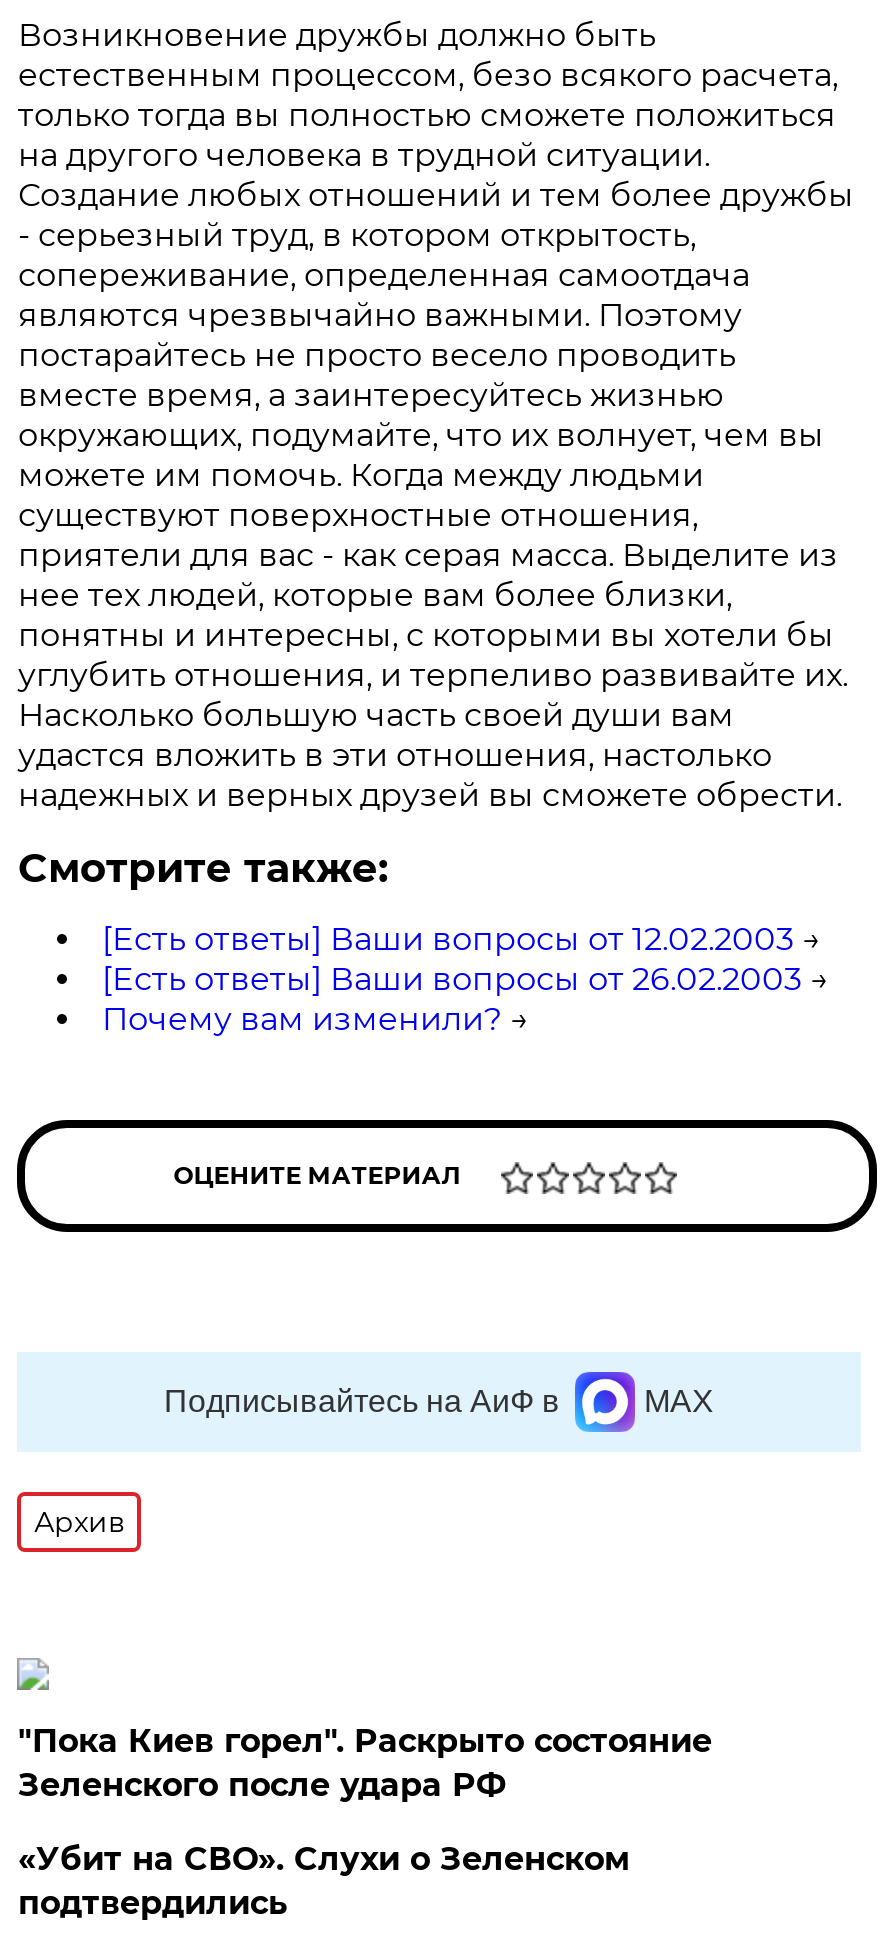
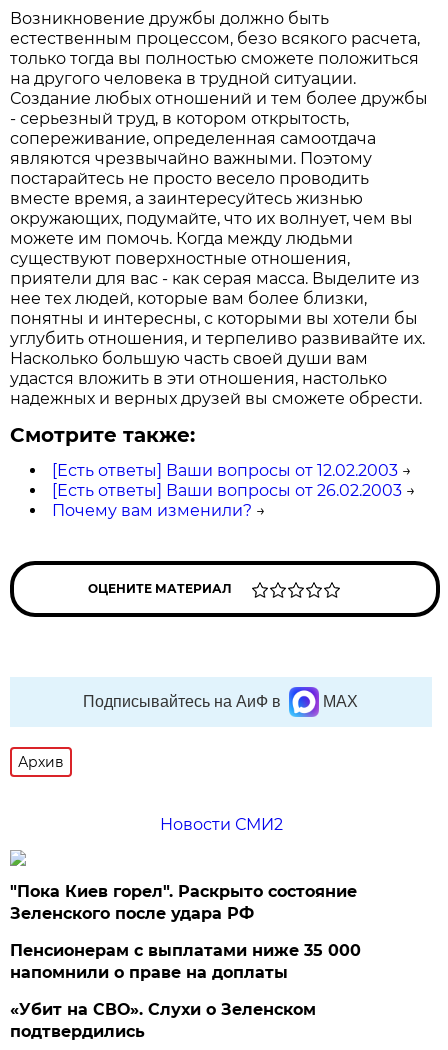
none -> [160,815,283,834] Новости СМИ2
none -> [10,941,361,982] Пенсионерам с выплатами ниже 35 000 | напомнили о праве на доплаты

